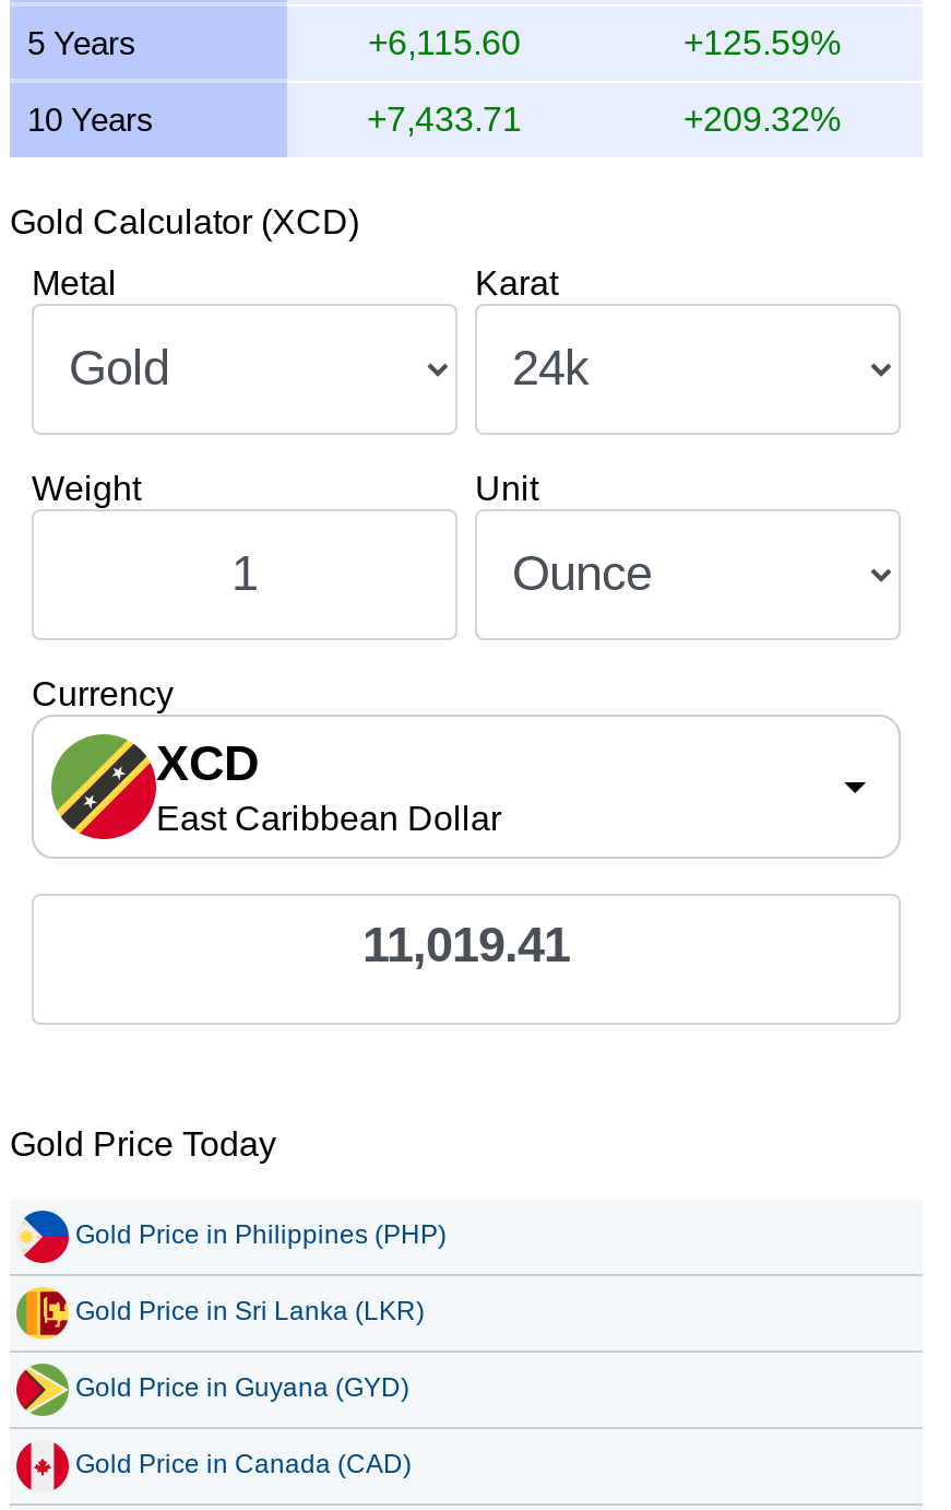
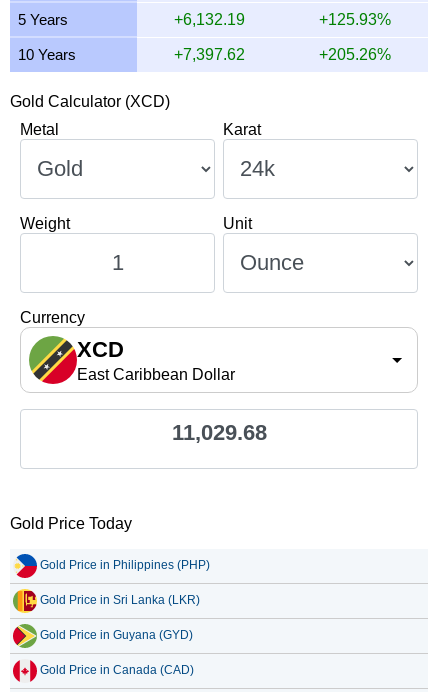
[368,24,521,62] +6,115.60 -> [173,11,244,28] +6,132.19
[683,24,841,62] +125.59% -> [318,11,390,28] +125.93%
[367,101,522,138] +7,433.71 -> [173,46,244,63] +7,397.62
[683,101,841,138] +209.32% -> [318,46,390,63] +205.26%
[362,918,570,973] 11,019.41 -> [171,420,266,445] 11,029.68

